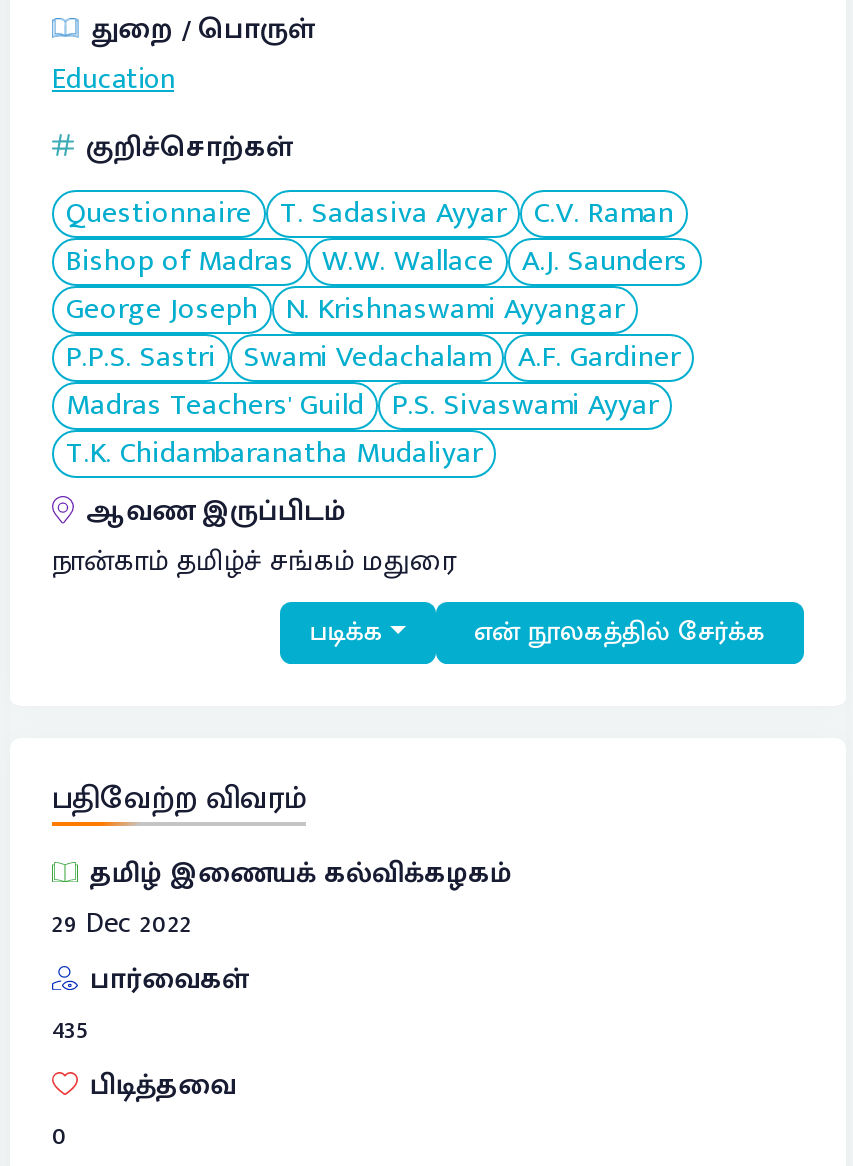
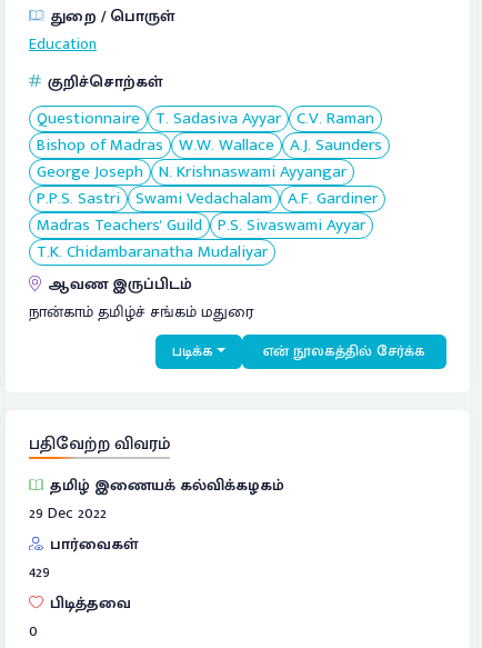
[52,1006,88,1054] 435 -> [29,559,50,586] 429

